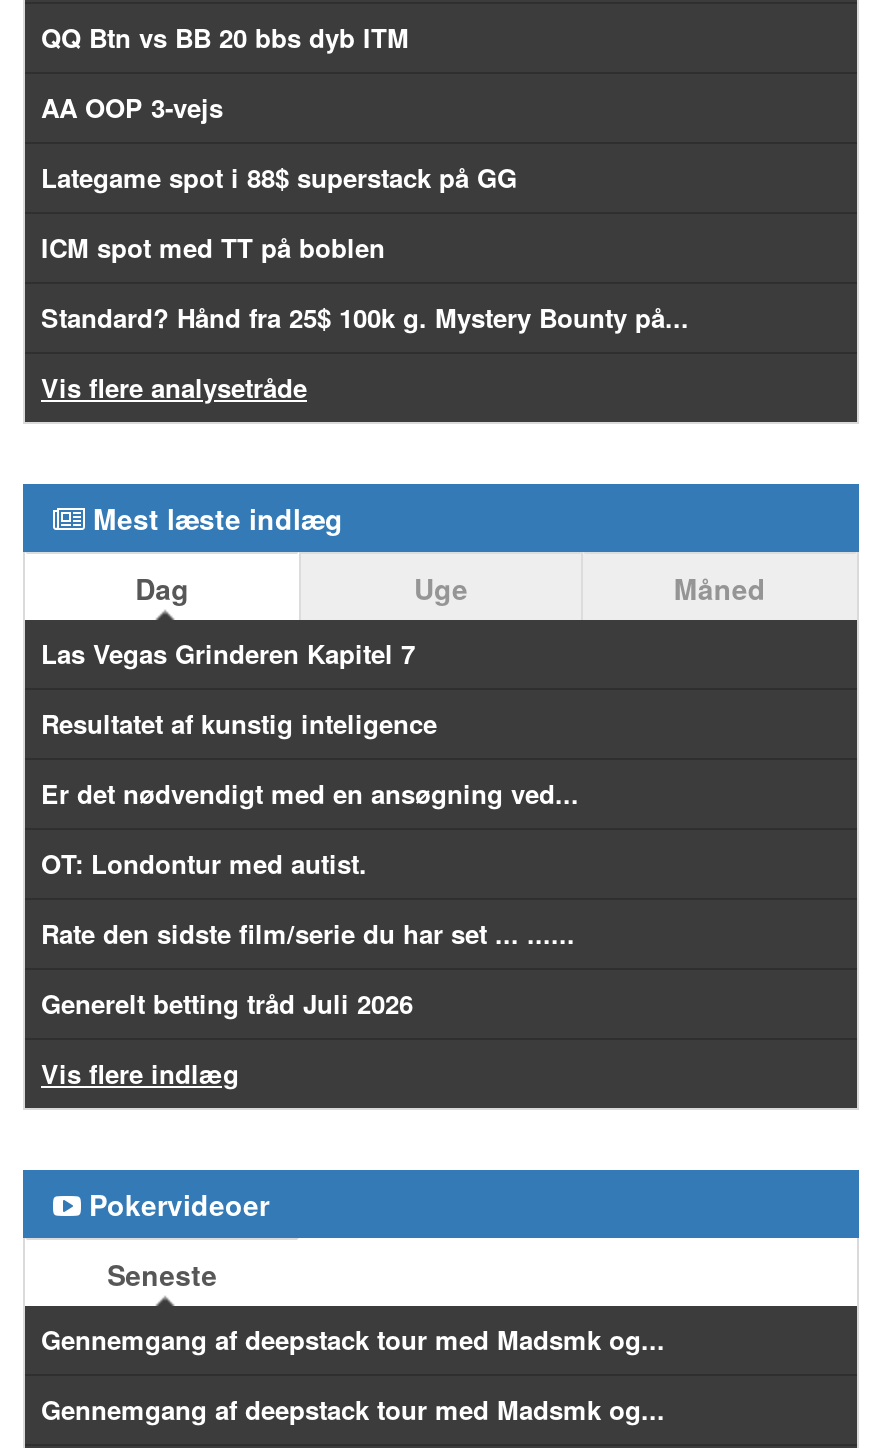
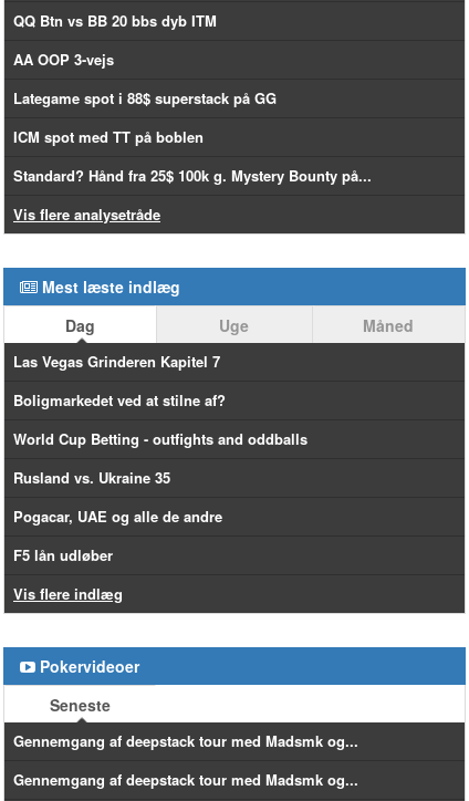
[41,704,437,742] Resultatet af kunstig inteligence -> [13,389,226,410] Boligmarkedet ved at stilne af?
[41,774,579,812] Er det nødvendigt med en ansøgning ved... -> [13,428,308,449] World Cup Betting - outfights and oddballs
[41,844,367,882] OT: Londontur med autist. -> [13,467,170,488] Rusland vs. Ukraine 35
[41,914,575,952] Rate den sidste film/serie du har set ... ...... -> [13,506,222,527] Pogacar, UAE og alle de andre
[41,984,413,1022] Generelt betting tråd Juli 2026 -> [13,544,113,565] F5 lån udløber

